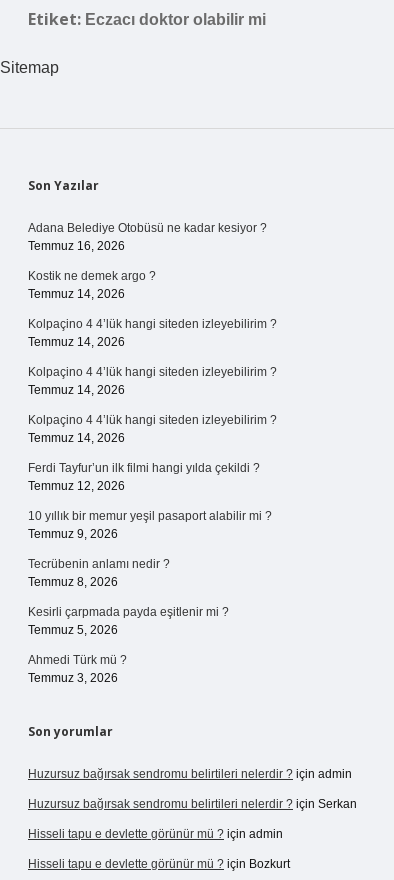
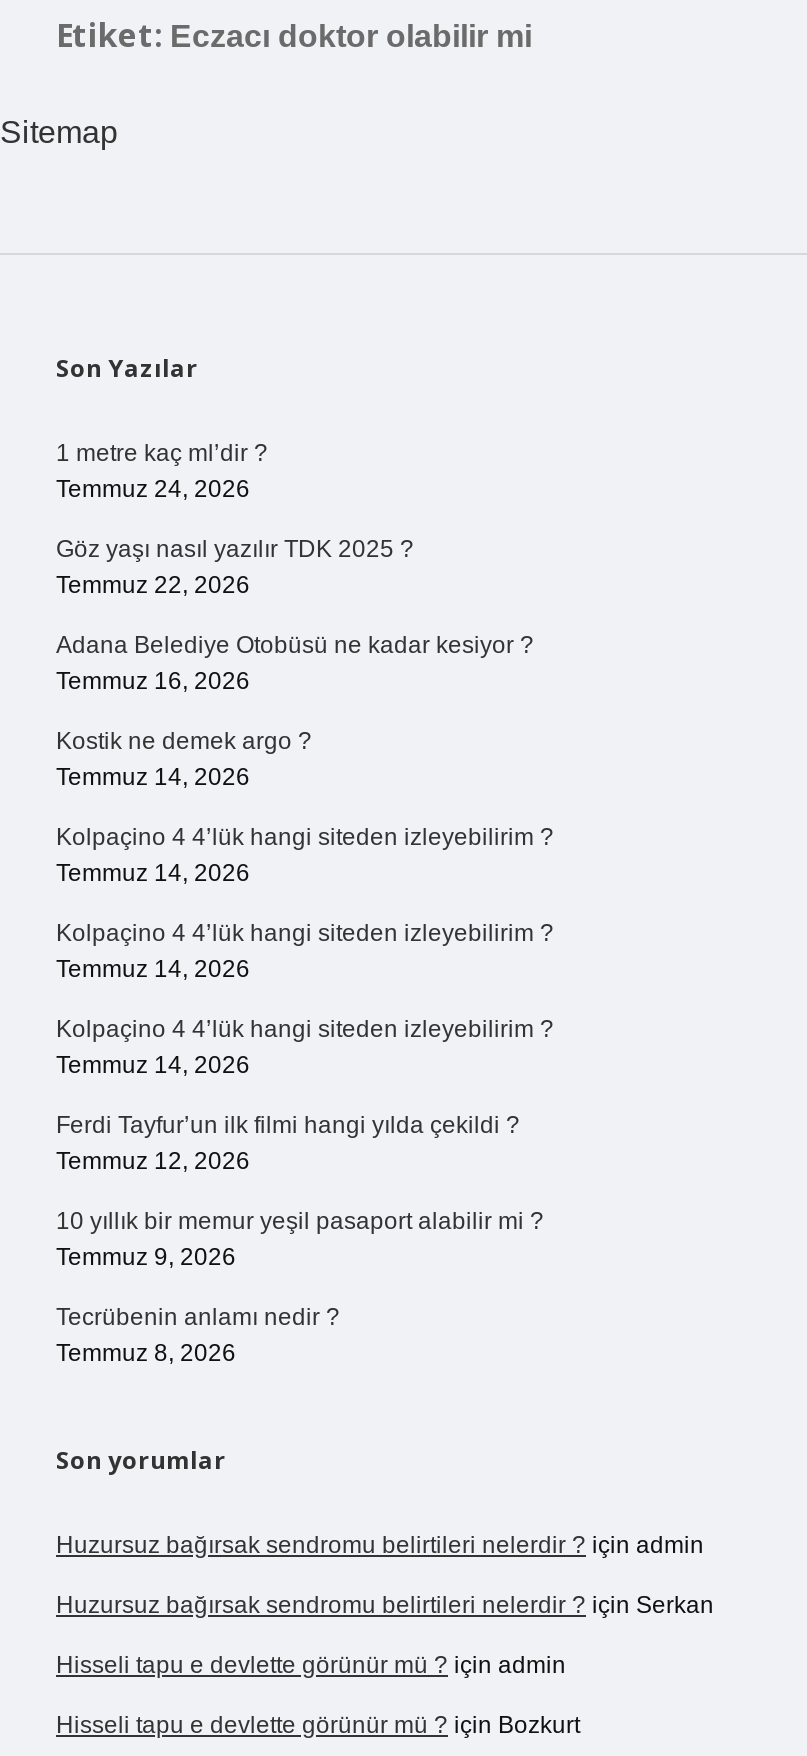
none -> [56,439,414,599] 1 metre kaç ml’dir ? | Temmuz 24, 2026 | Göz yaşı nasıl yazılır TDK 2025 ? | Temmuz 22, 2026
moved [28,221,277,589] -> [56,631,554,1367]: Adana Belediye Otobüsü ne kadar kesiyor ? | Temmuz 16, 2026 | Kostik ne demek argo ? | ... | Tecrübenin anlamı nedir ? | Temmuz 8, 2026
[28,605,229,685] Kesirli çarpmada payda eşitlenir mi ? | Temmuz 5, 2026 | Ahmedi Türk mü ? | Temmuz 3, 2026 -> none

